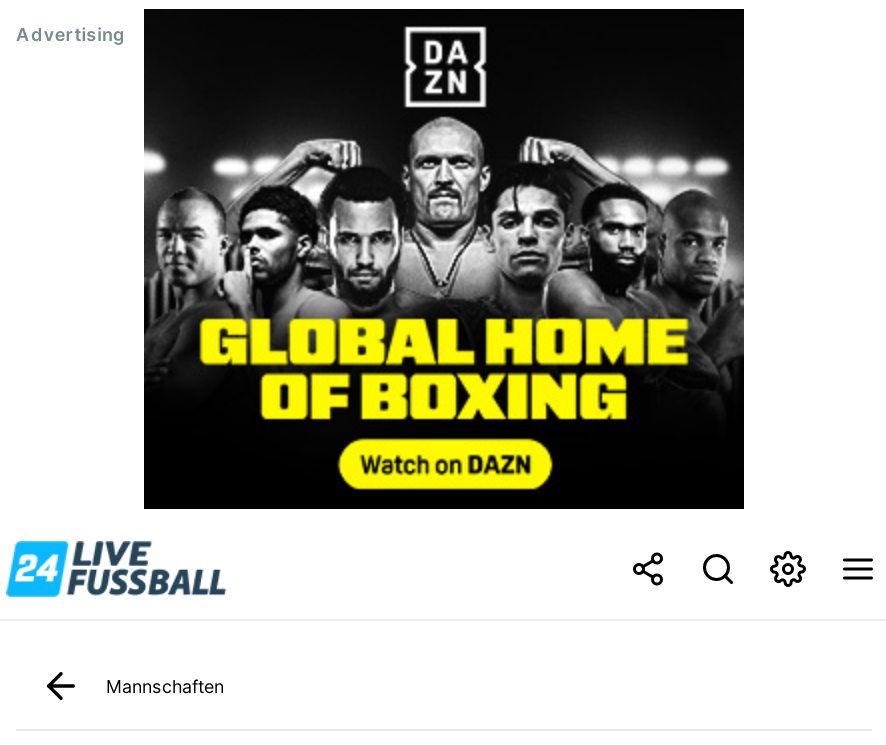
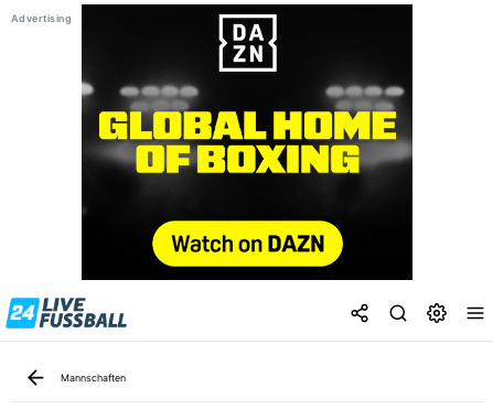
[146,27,744,491] [image] -> [82,13,411,269] [image]

